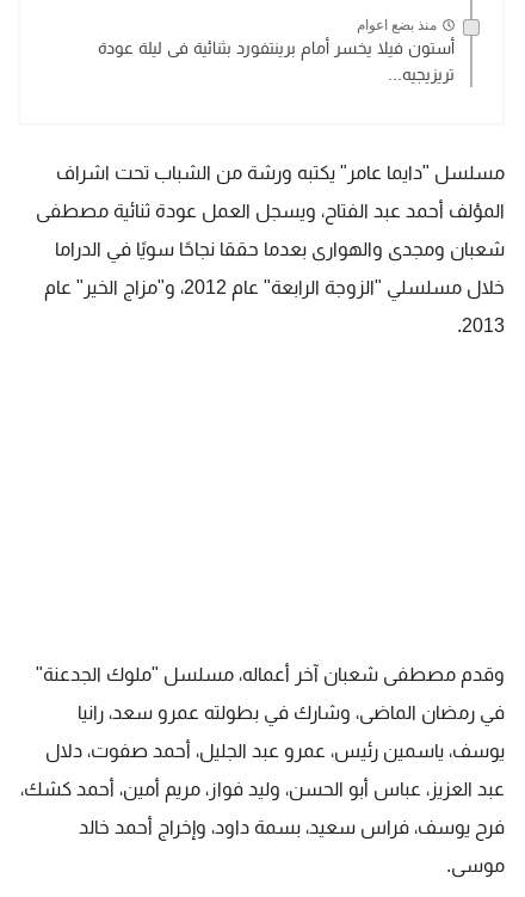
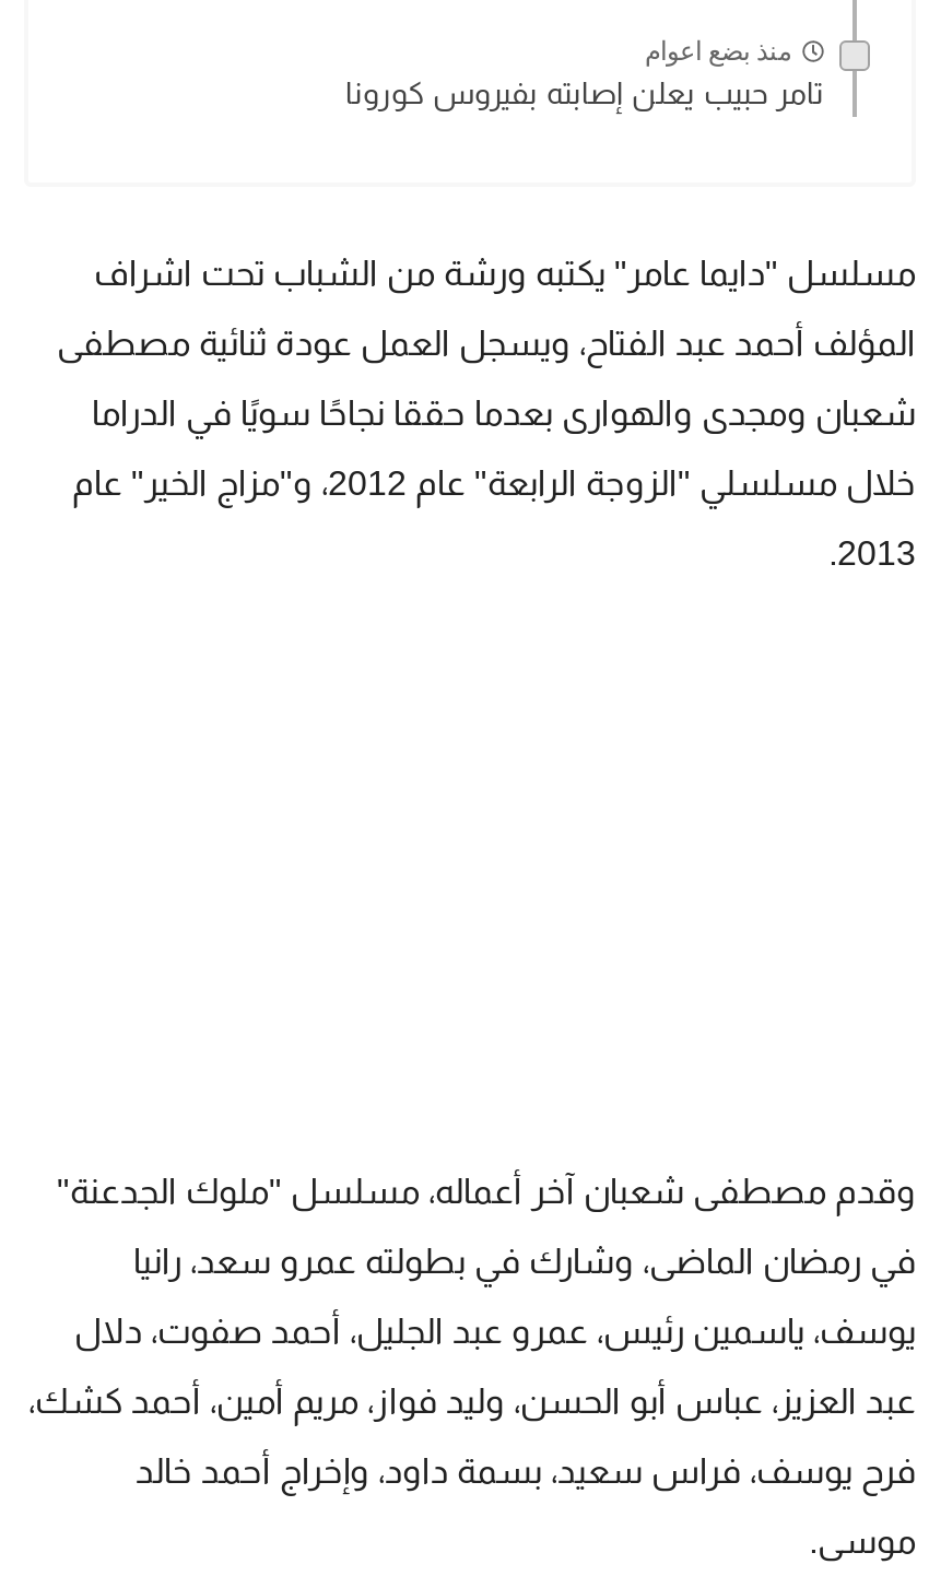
[98,38,455,83] أستون فيلا يخسر أمام برينتفورد بثنائية فى ليلة عودة | تريزيجيه... -> [345,75,824,110] تامر حبيب يعلن إصابته بفيروس كورونا

